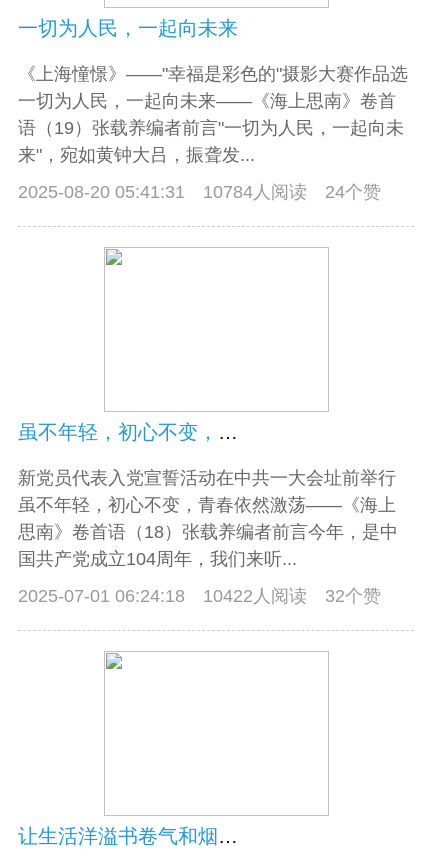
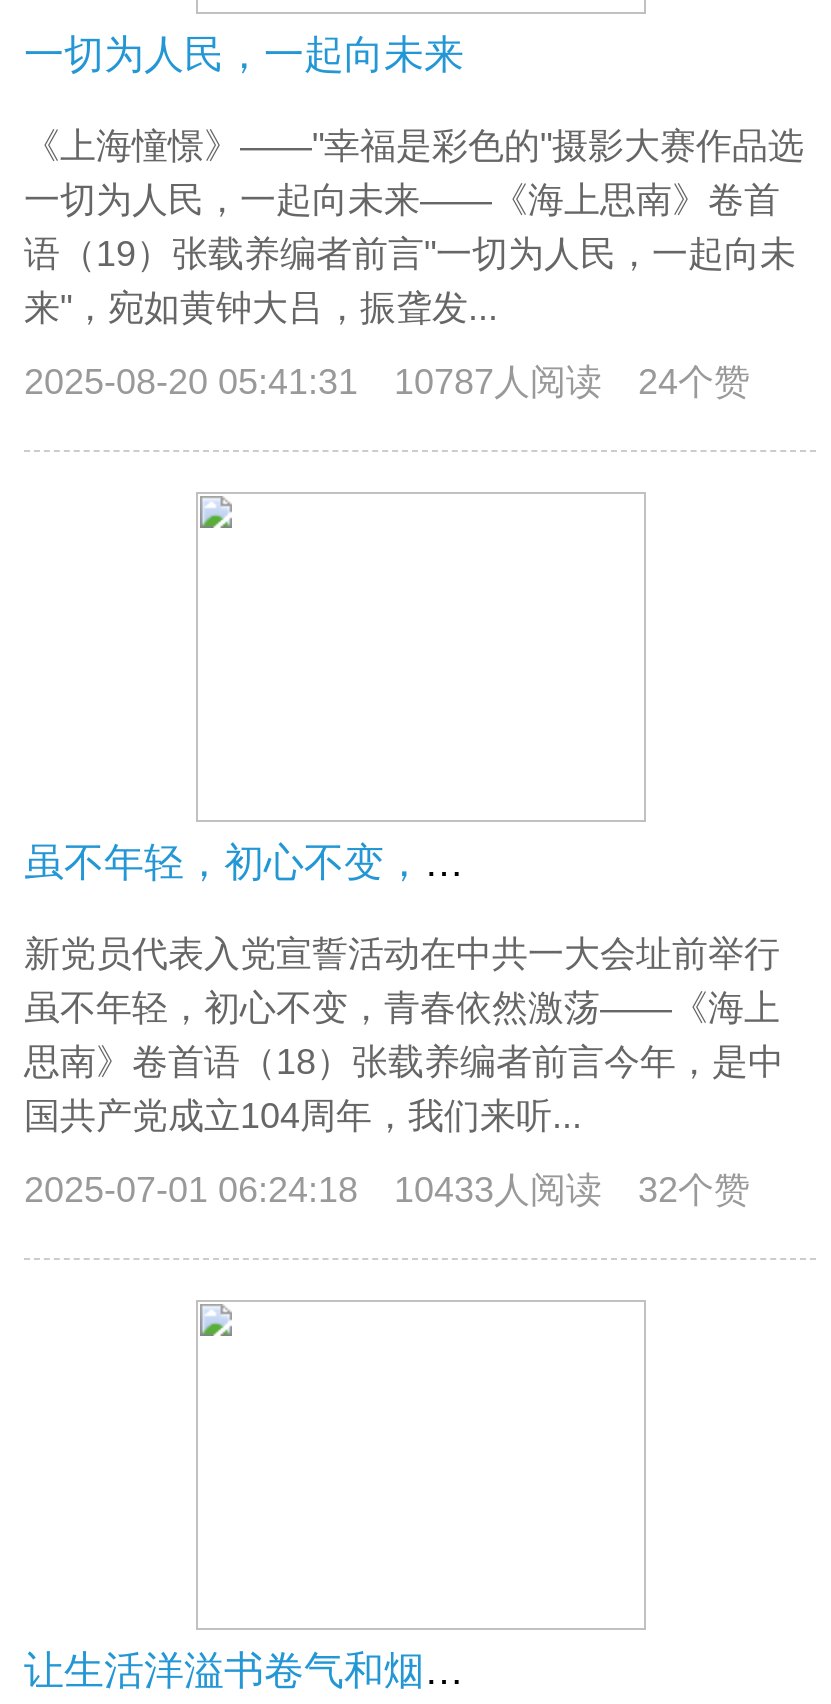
[18,182,381,202] 2025-08-20 05:41:31 10784人阅读 24个赞 -> [24,362,750,402] 2025-08-20 05:41:31 10787人阅读 24个赞
[18,586,381,606] 2025-07-01 06:24:18 10422人阅读 32个赞 -> [24,1170,750,1210] 2025-07-01 06:24:18 10433人阅读 32个赞

